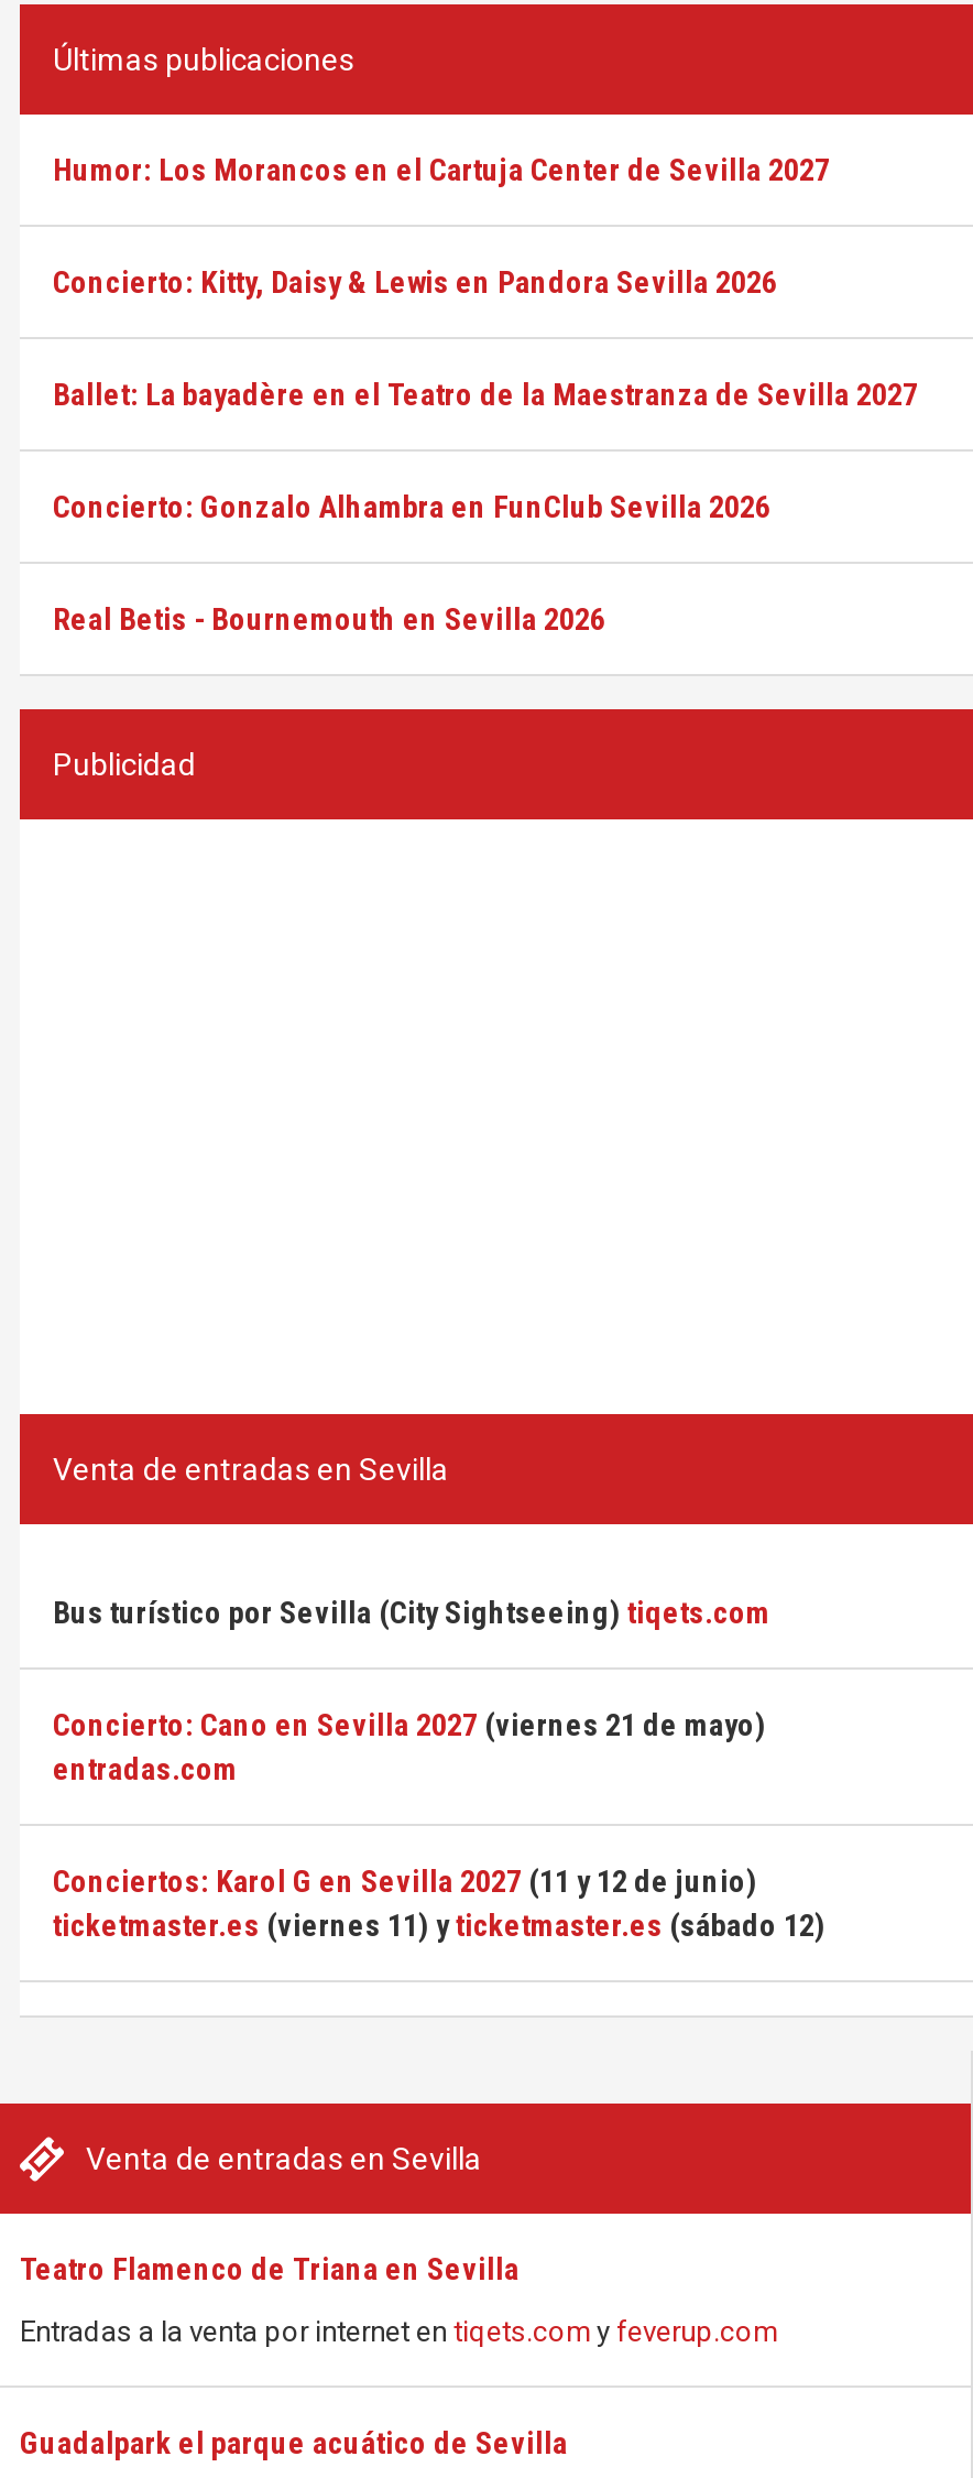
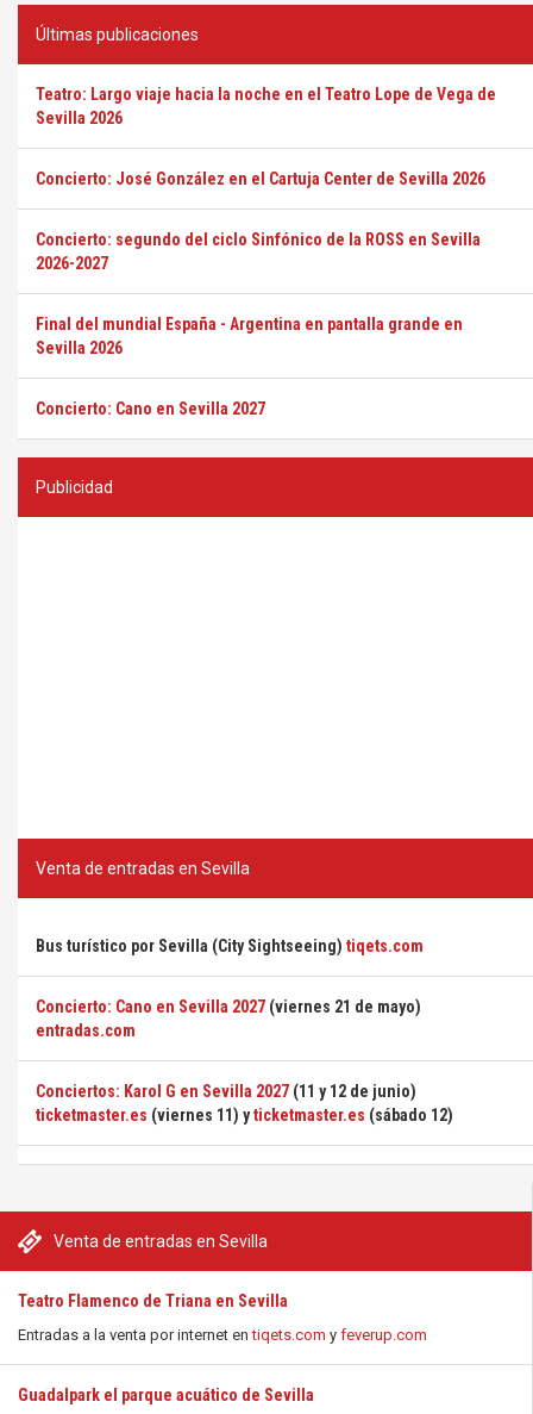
[53,152,830,187] Humor: Los Morancos en el Cartuja Center de Sevilla 2027 -> [36,85,496,127] Teatro: Largo viaje hacia la noche en el Teatro Lope de Vega de | Sevilla 2026
[53,264,777,300] Concierto: Kitty, Daisy & Lewis en Pandora Sevilla 2026 -> [36,169,485,188] Concierto: José González en el Cartuja Center de Sevilla 2026
[53,377,918,412] Ballet: La bayadère en el Teatro de la Maestranza de Sevilla 2027 -> [36,230,481,273] Concierto: segundo del ciclo Sinfónico de la ROSS en Sevilla | 2026-2027
[53,489,770,524] Concierto: Gonzalo Alhambra en FunClub Sevilla 2026 -> [36,314,463,357] Final del mundial España - Argentina en pantalla grande en | Sevilla 2026
[53,601,605,637] Real Betis - Bournemouth en Sevilla 2026 -> [36,399,265,418] Concierto: Cano en Sevilla 2027

